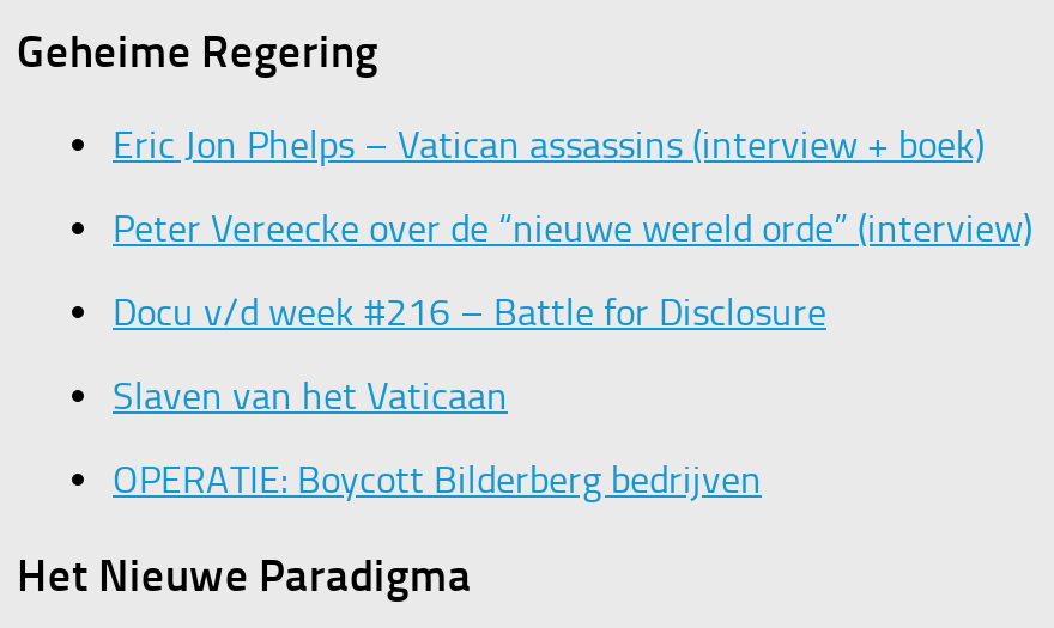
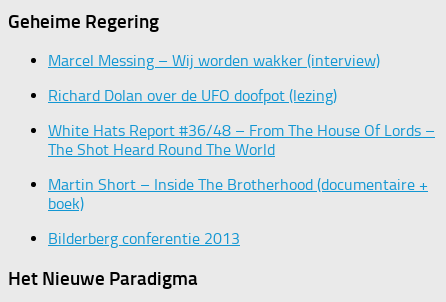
[113,123,985,168] Eric Jon Phelps – Vatican assassins (interview + boek) -> [48,51,380,70] Marcel Messing – Wij worden wakker (interview)
[113,206,1032,252] Peter Vereecke over de “nieuwe wereld orde” (interview) -> [48,86,337,105] Richard Dolan over de UFO doofpot (lezing)
[113,290,826,336] Docu v/d week #216 – Battle for Disclosure -> [48,121,435,159] White Hats Report #36/48 – From The House Of Lords – | The Shot Heard Round The World
[113,374,508,419] Slaven van het Vaticaan -> [48,175,428,213] Martin Short – Inside The Brotherhood (documentaire + | boek)
[113,458,762,503] OPERATIE: Boycott Bilderberg bedrijven -> [48,229,240,248] Bilderberg conferentie 2013

